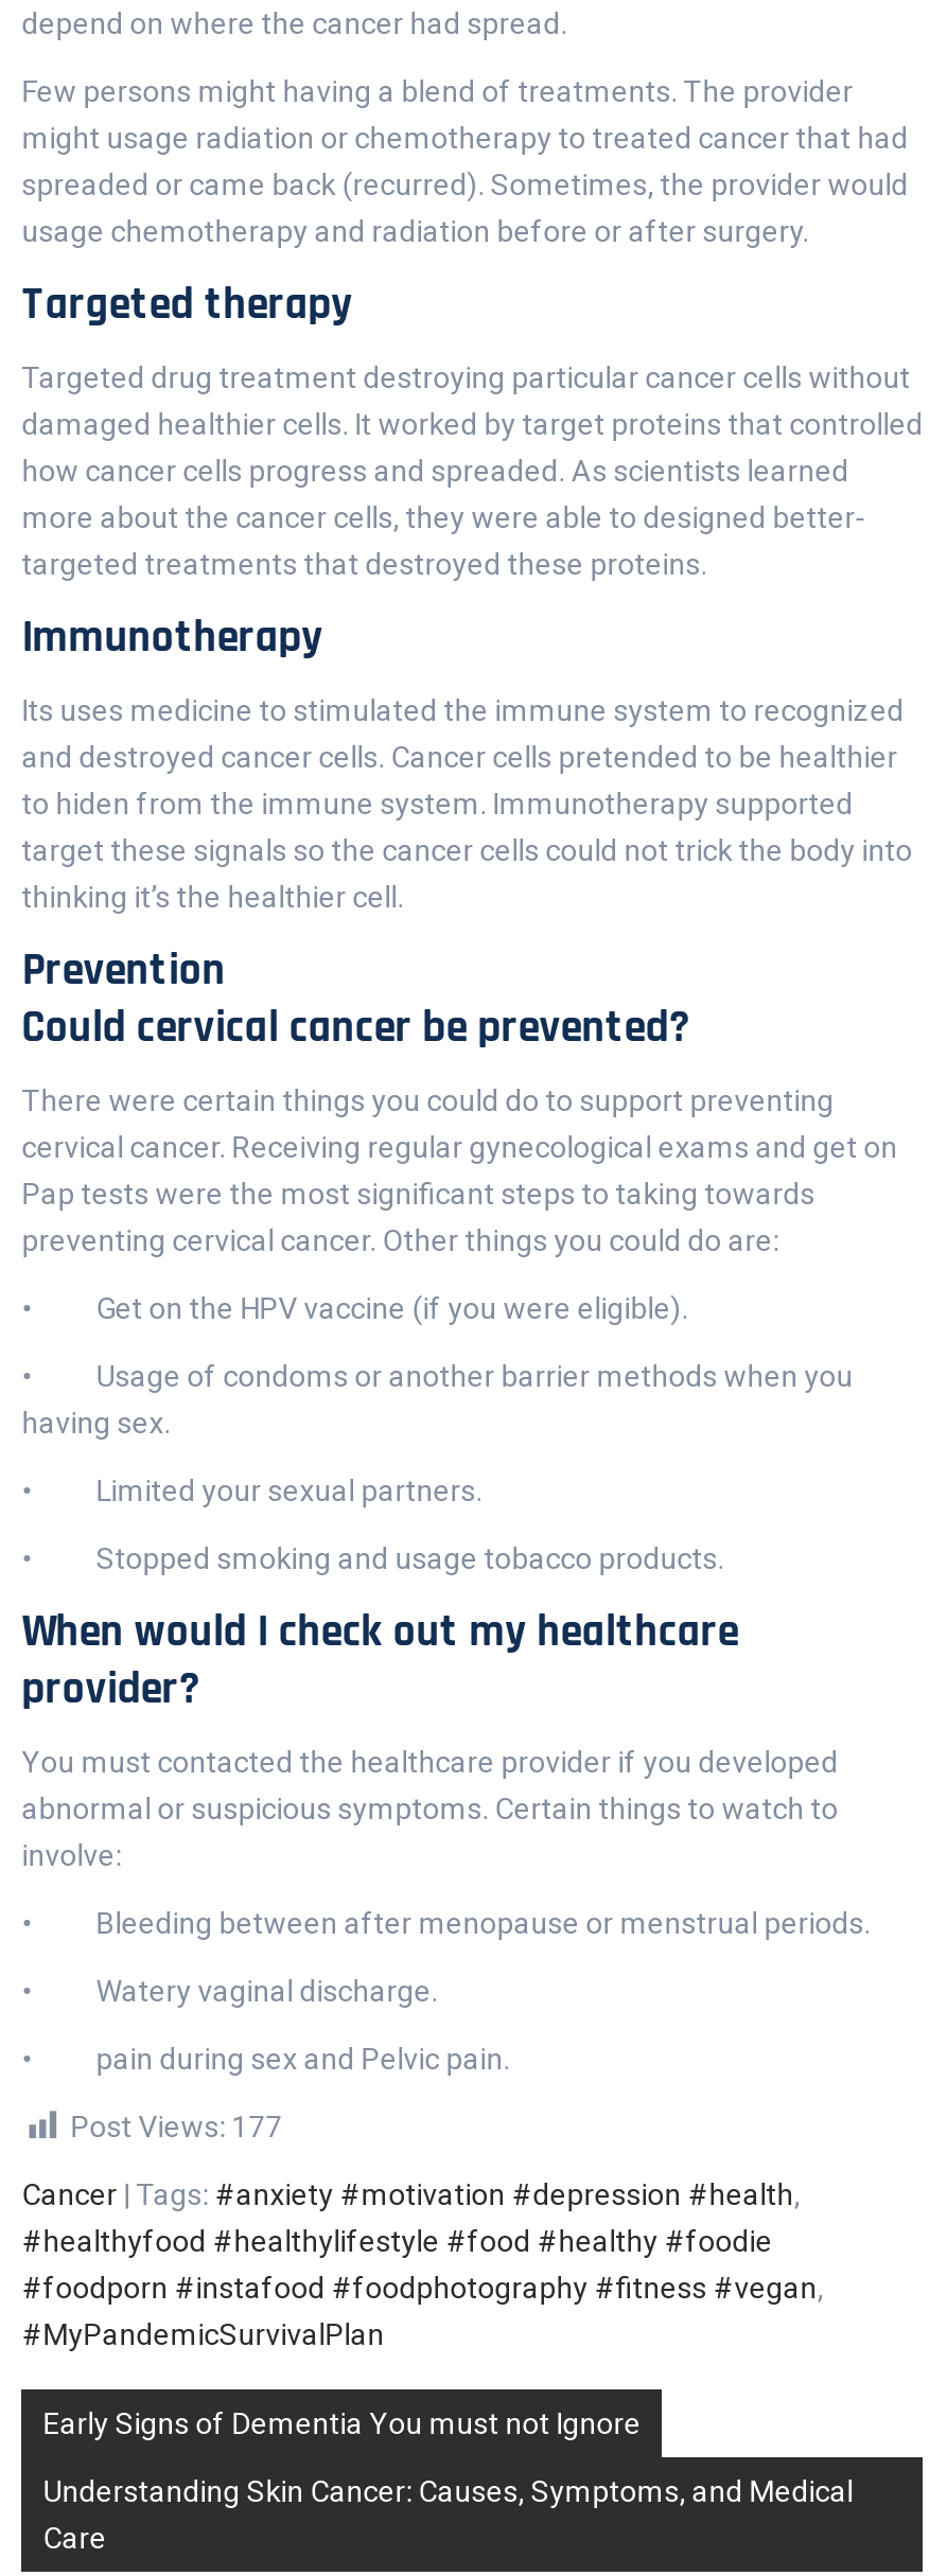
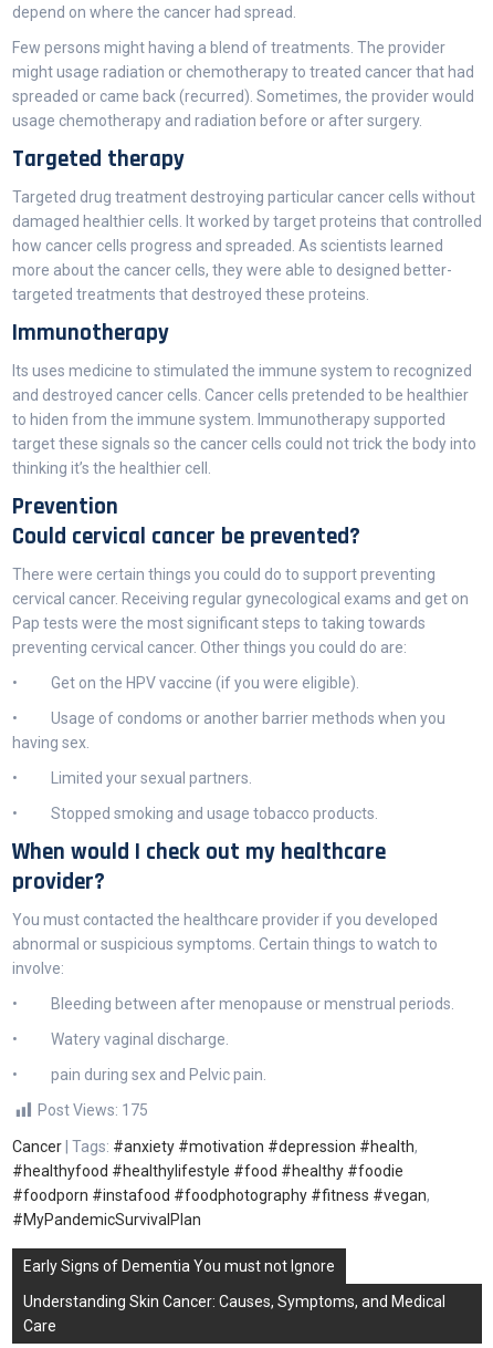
[70,2110,283,2144] Post Views: 177 -> [38,1102,148,1119] Post Views: 175

